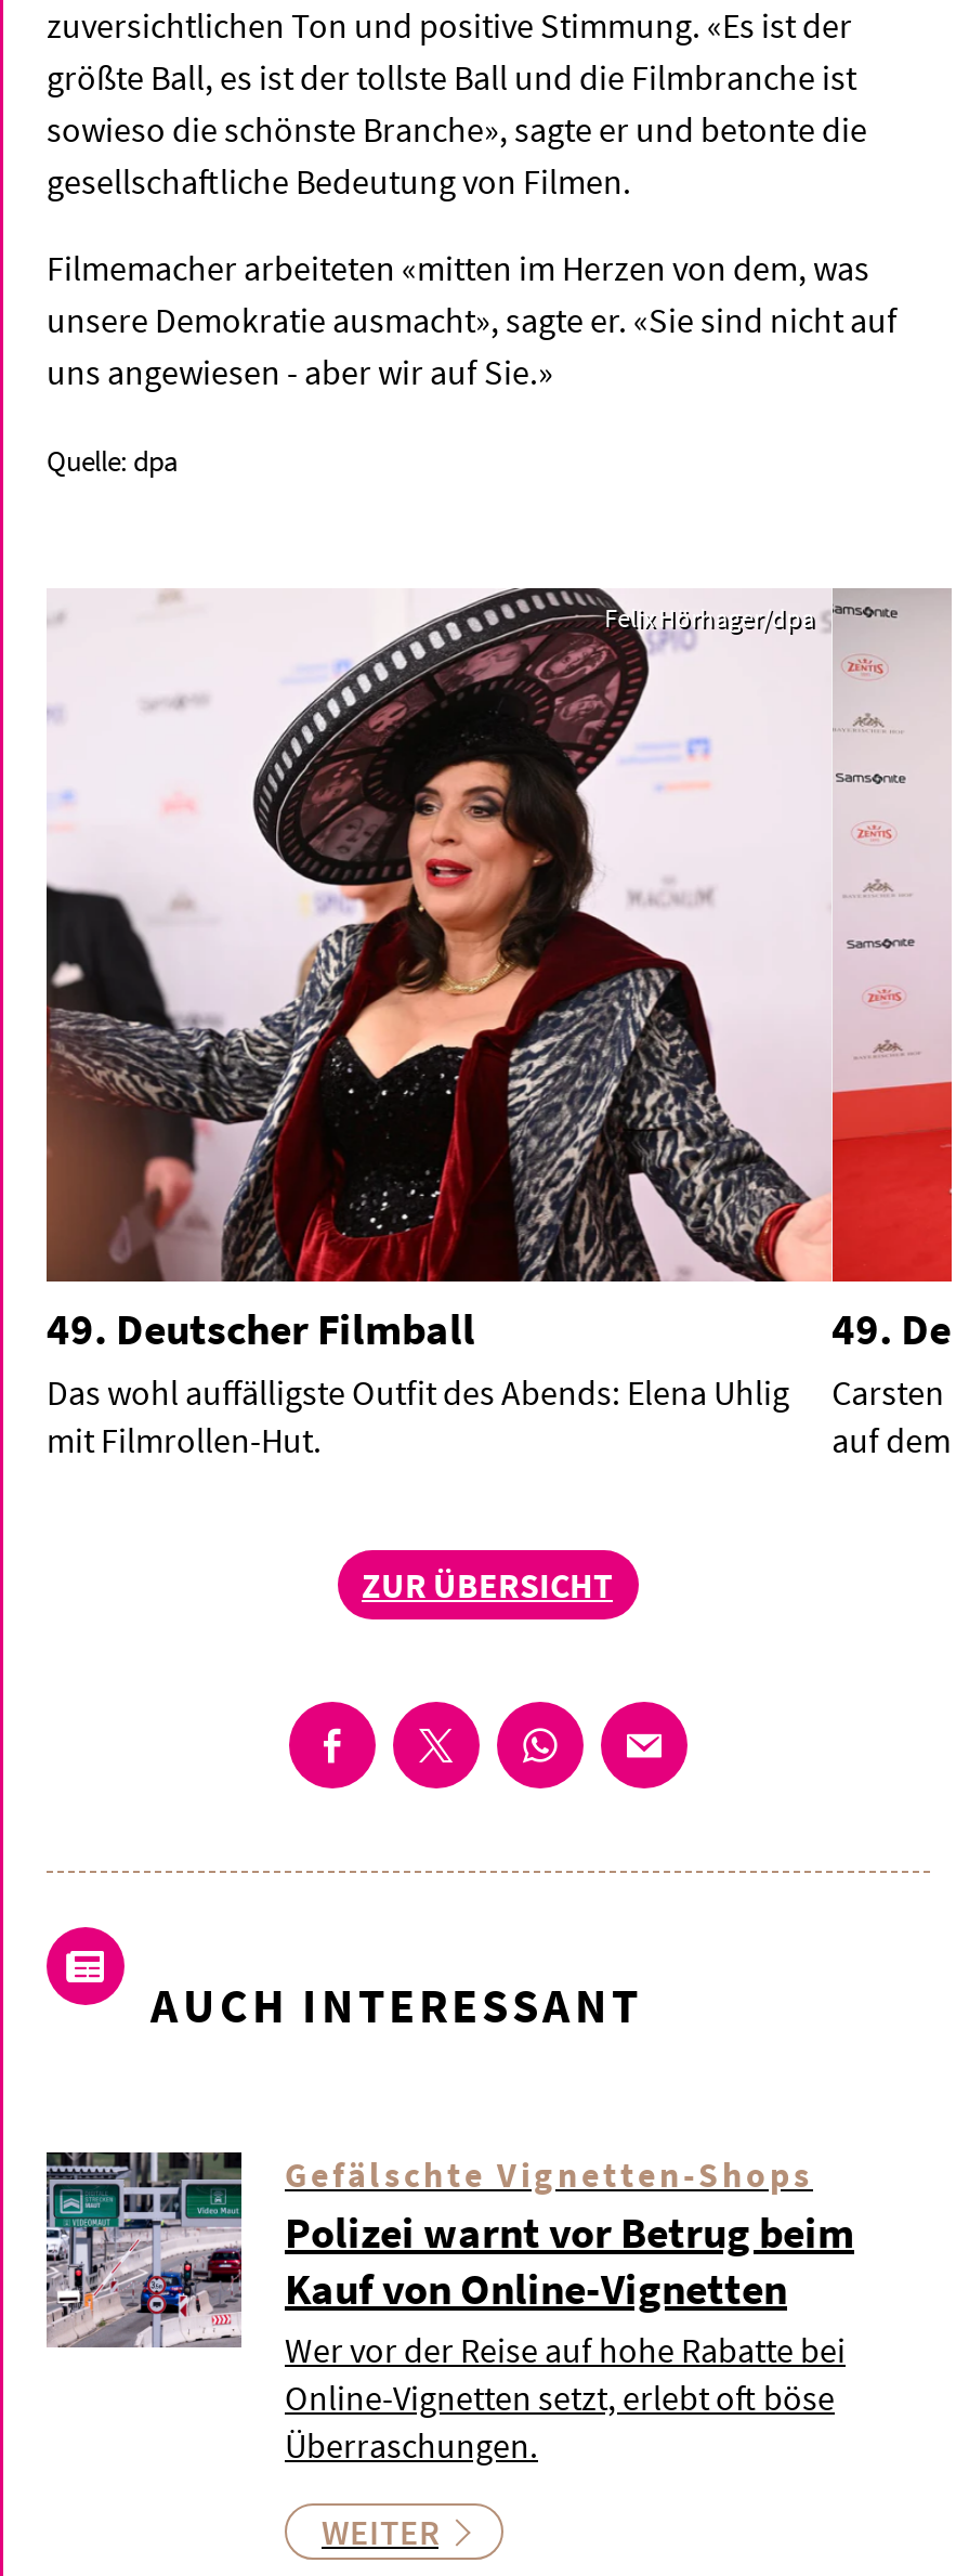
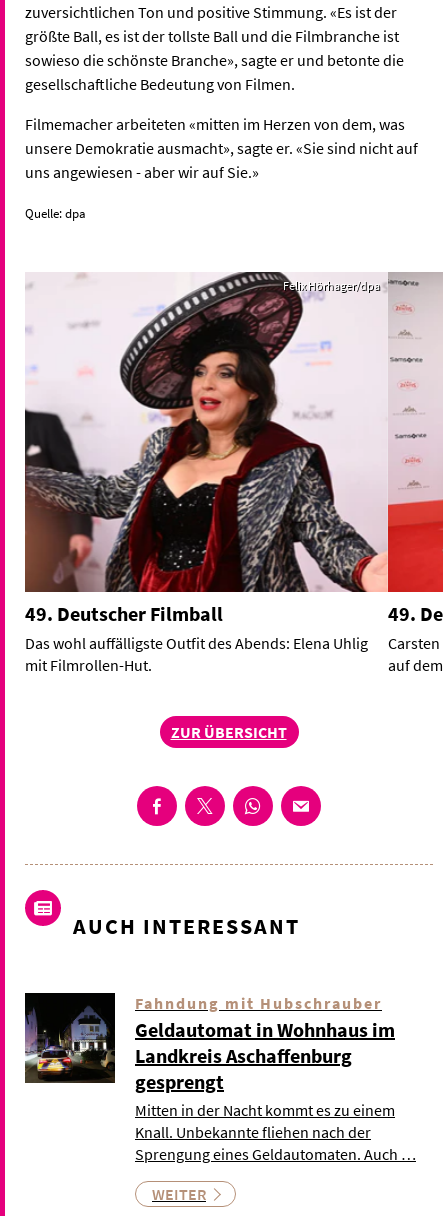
[47,2151,854,2466] [image] | Gefälschte Vignetten-Shops | Polizei warnt vor Betrug beim | Kauf von Online-Vignetten | Wer vor der Reise auf hohe Rabatte bei | Online-Vignetten setzt, erlebt oft böse | Überraschungen. -> [25,992,416,1164] [image] | Fahndung mit Hubschrauber | Geldautomat in Wohnhaus im | Landkreis Aschaffenburg | gesprengt | Mitten in der Nacht kommt es zu einem | Knall. Unbekannte fliehen nach der | Sprengung eines Geldautomaten. Auch …

